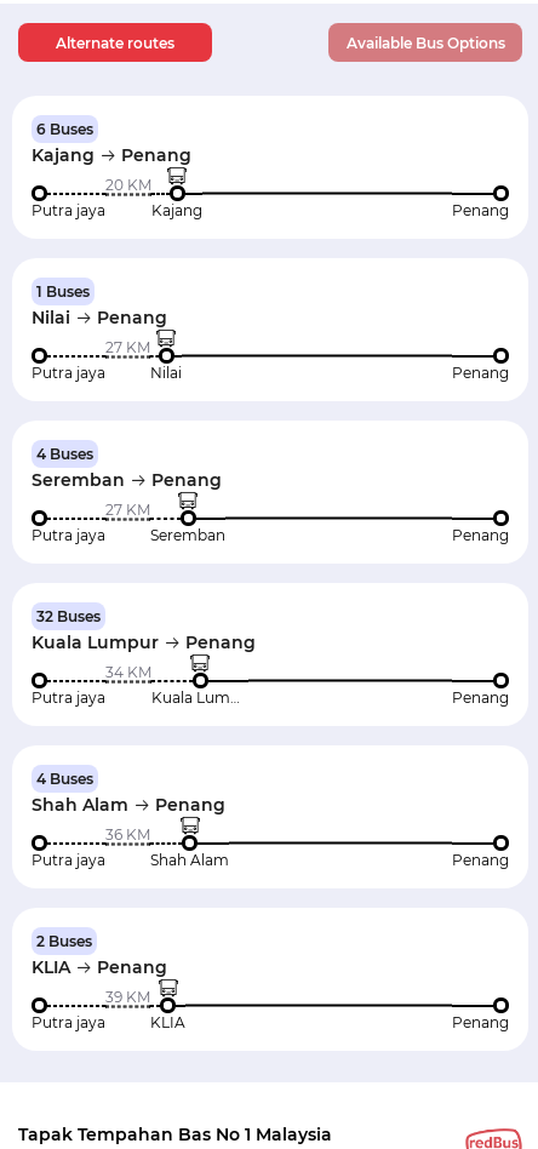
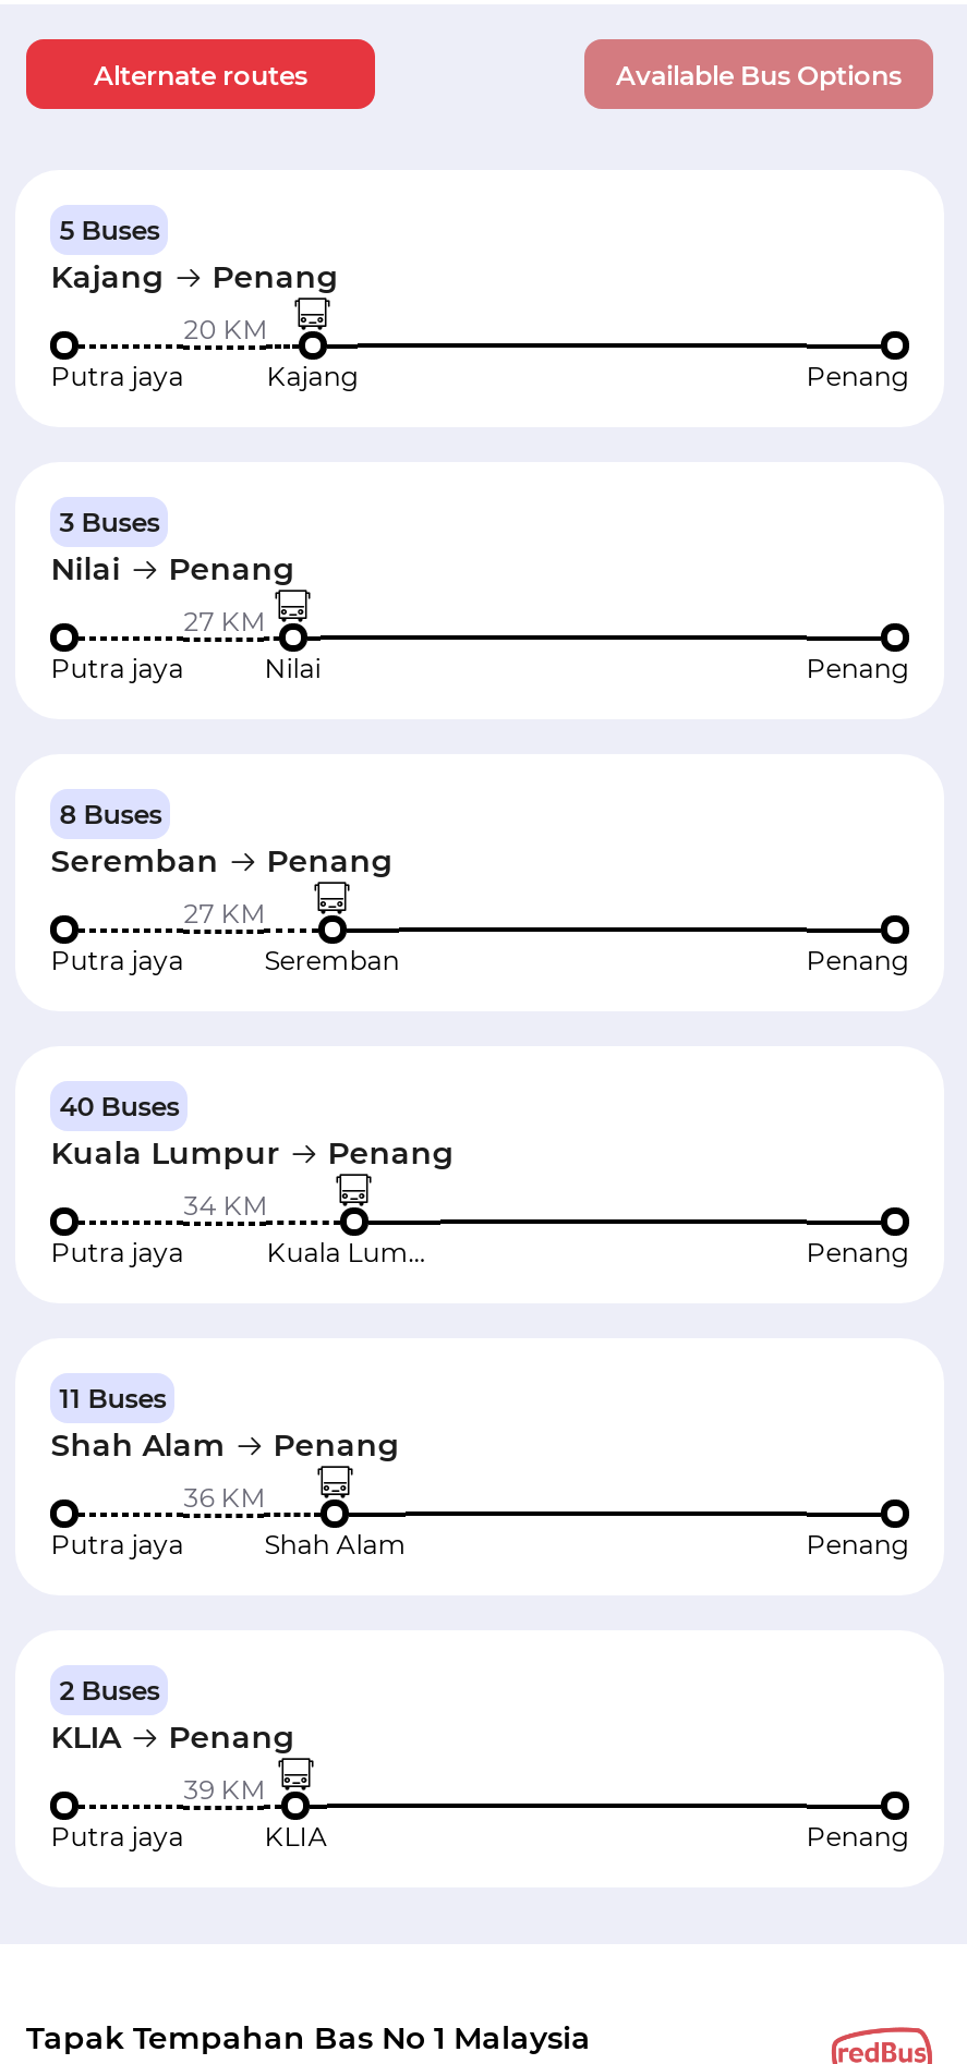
[37,120,94,138] 6 Buses -> [59,214,160,246] 5 Buses
[37,282,90,301] 1 Buses -> [59,506,160,538] 3 Buses
[37,445,94,463] 4 Buses -> [59,798,162,830] 8 Buses
[37,607,101,625] 32 Buses -> [59,1090,179,1122] 40 Buses
[37,770,94,788] 4 Buses -> [59,1382,166,1415] 11 Buses

